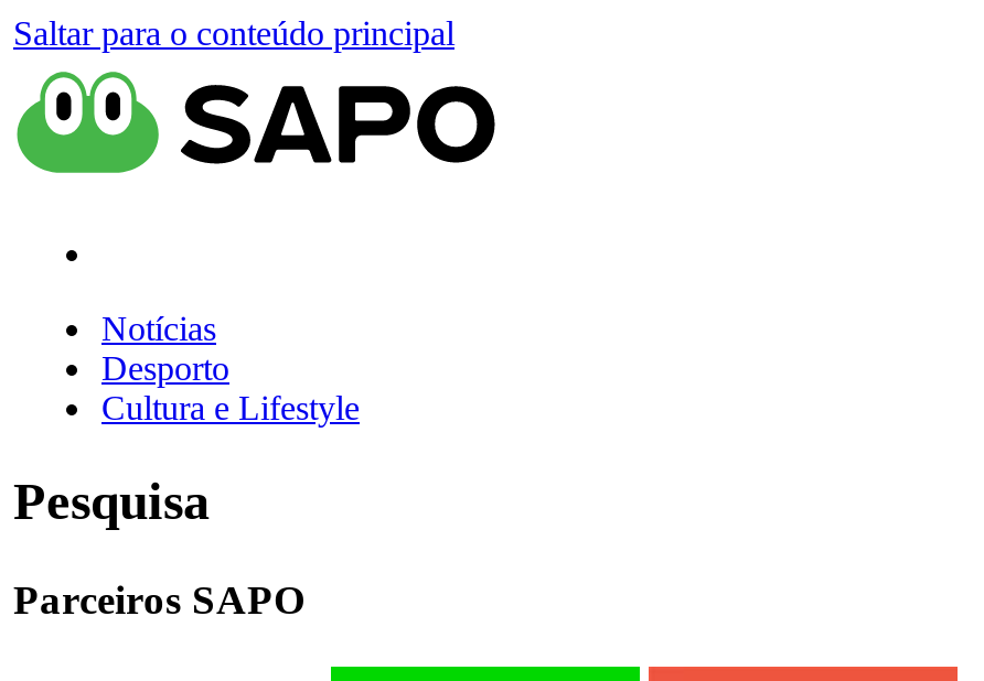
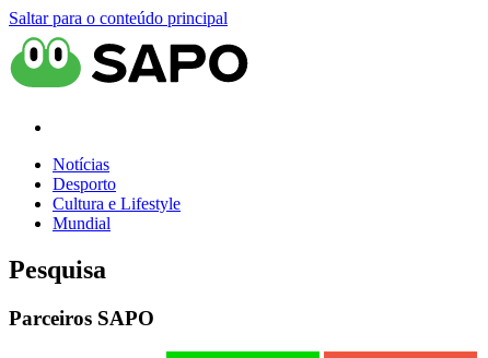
none -> [53,214,111,232] Mundial

